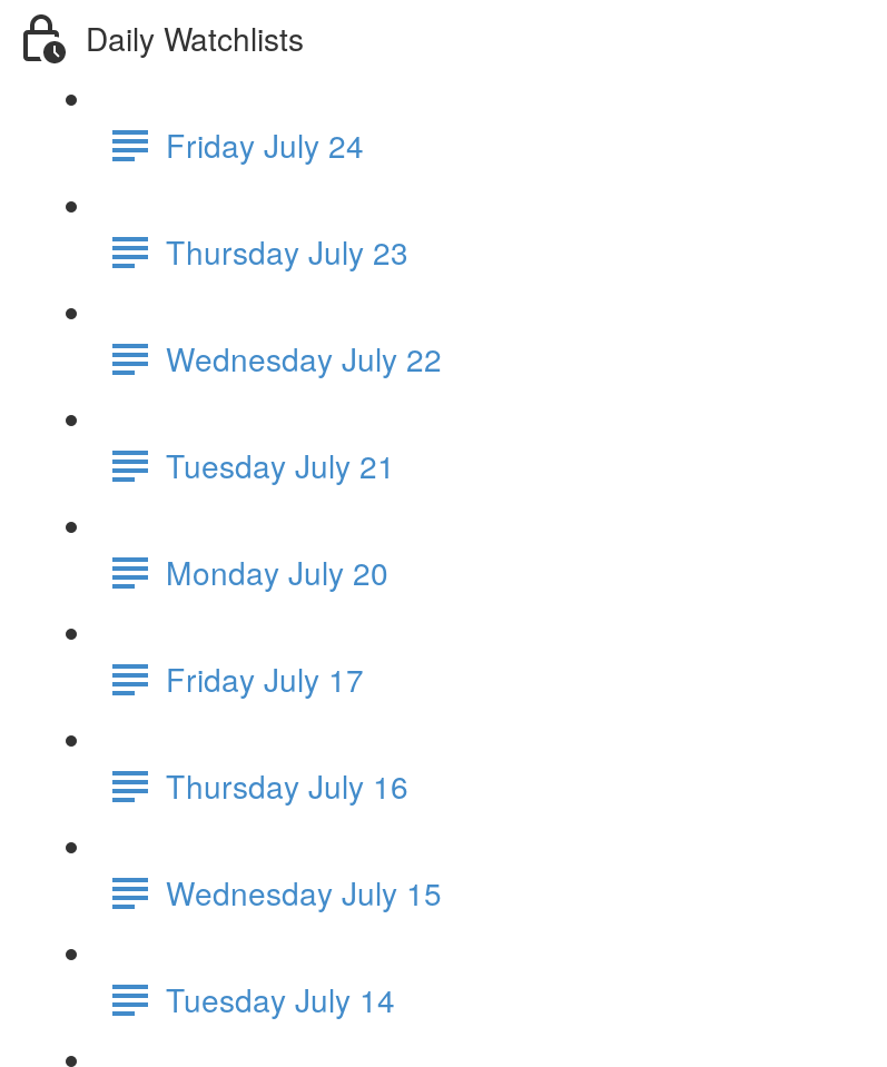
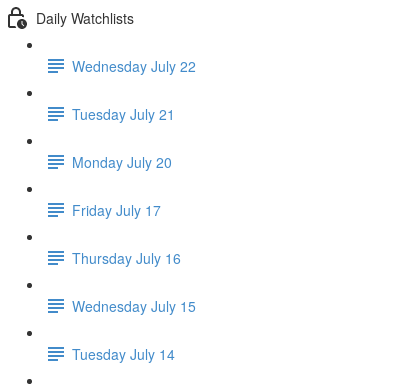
[166,123,408,274] Friday July 24 | Thursday July 23 -> none

